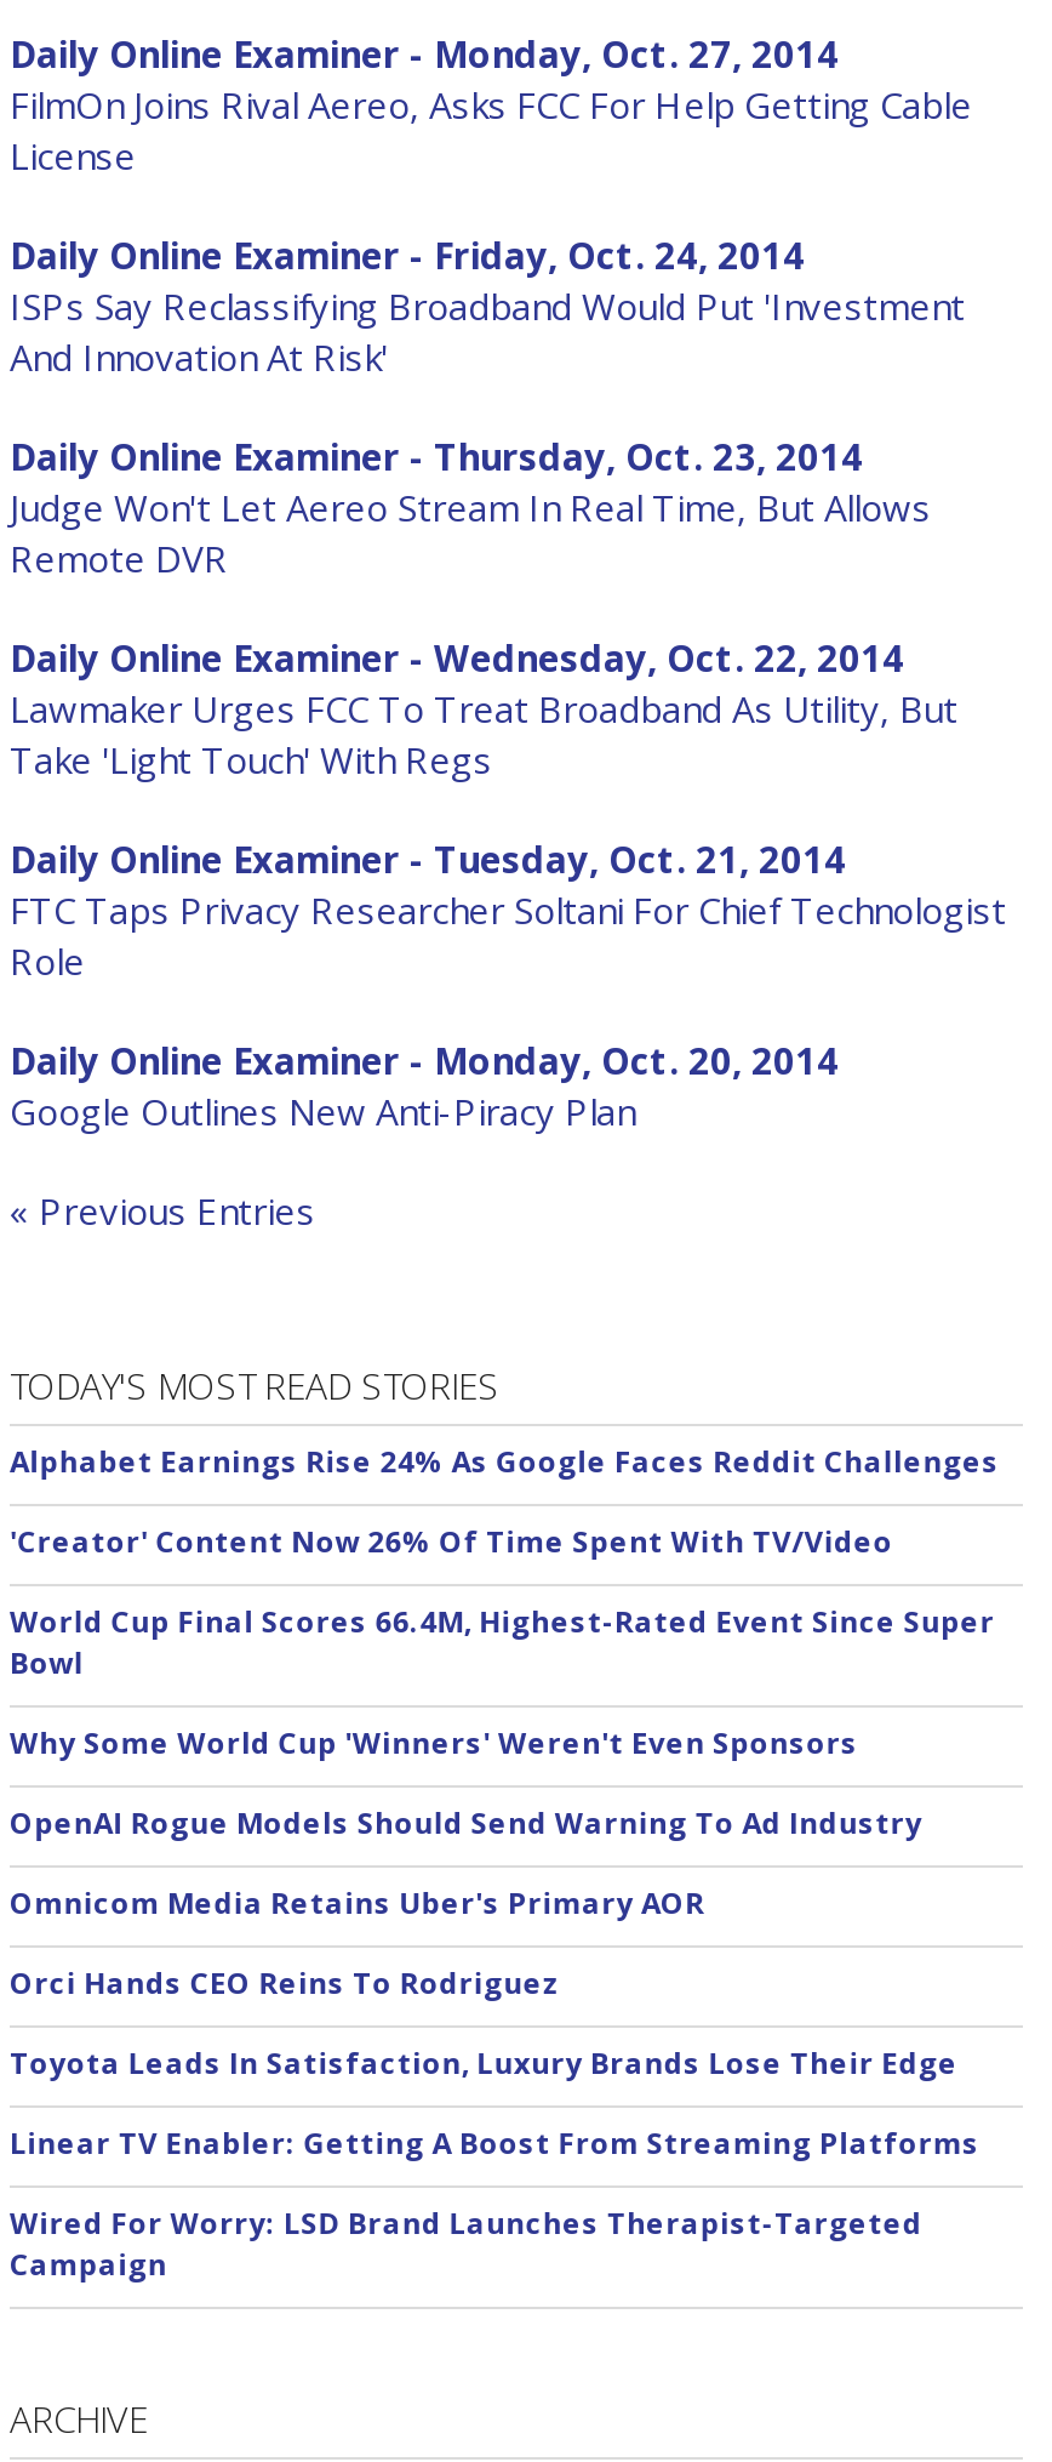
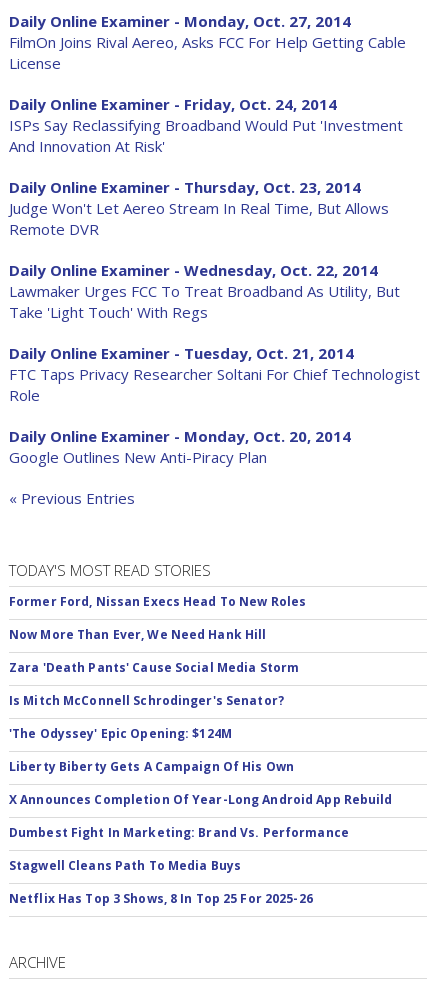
[10,1441,999,1482] Alphabet Earnings Rise 24% As Google Faces Reddit Challenges -> [9,593,306,610] Former Ford, Nissan Execs Head To New Roles
[10,1521,893,1562] 'Creator' Content Now 26% Of Time Spent With TV/Video -> [9,626,266,643] Now More Than Ever, We Need Hank Hill
[10,1601,995,1683] World Cup Final Scores 66.4M, Highest-Rated Event Since Super | Bowl -> [9,659,299,676] Zara 'Death Pants' Cause Social Media Storm
[10,1722,858,1763] Why Some World Cup 'Winners' Weren't Even Sponsors -> [9,692,284,709] Is Mitch McConnell Schrodinger's Senator?
[10,1802,922,1843] OpenAI Rogue Models Should Send Warning To Ad Industry -> [9,725,232,742] 'The Odyssey' Epic Opening: $124M
[10,1882,705,1924] Omnicom Media Retains Uber's Primary AOR -> [9,758,294,775] Liberty Biberty Gets A Campaign Of His Own
[10,1962,560,2004] Orci Hands CEO Reins To Rodriguez -> [9,791,393,808] X Announces Completion Of Year-Long Android App Rebuild
[10,2042,958,2084] Toyota Leads In Satisfaction, Luxury Brands Lose Their Edge -> [9,824,349,841] Dumbest Fight In Marketing: Brand Vs. Performance
[10,2122,980,2164] Linear TV Enabler: Getting A Boost From Streaming Platforms -> [9,857,241,874] Stagwell Cleans Path To Media Buys
[10,2202,922,2285] Wired For Worry: LSD Brand Launches Therapist-Targeted | Campaign -> [9,890,313,907] Netflix Has Top 3 Shows, 8 In Top 25 For 2025-26

